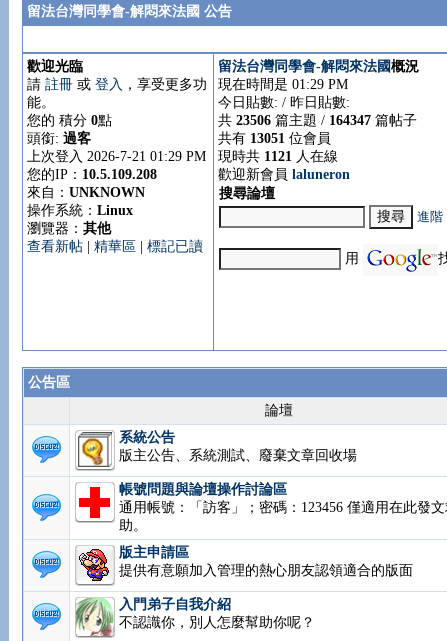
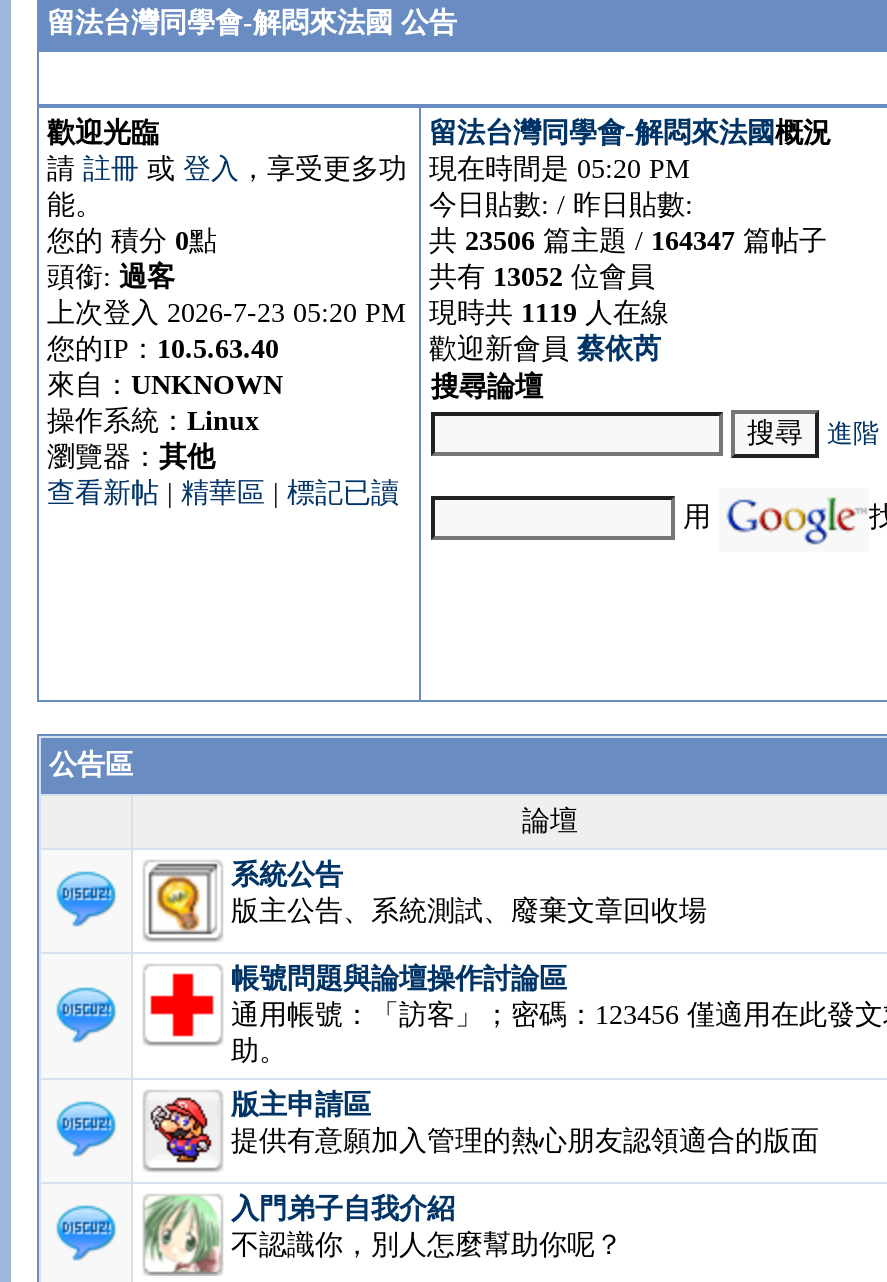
[218,77,348,92] 現在時間是 01:29 PM -> [429,154,689,184] 現在時間是 05:20 PM
[218,131,350,182] 共有13051位會員 | 現時共1121人在線 | 歡迎新會員laluneron -> [429,262,669,364] 共有13052位會員 | 現時共1119人在線 | 歡迎新會員蔡依芮
[27,149,206,164] 上次登入 2026-7-21 01:29 PM -> [47,298,405,328] 上次登入 2026-7-23 05:20 PM
[27,167,157,182] 您的IP：10.5.109.208 -> [47,334,279,364] 您的IP：10.5.63.40

